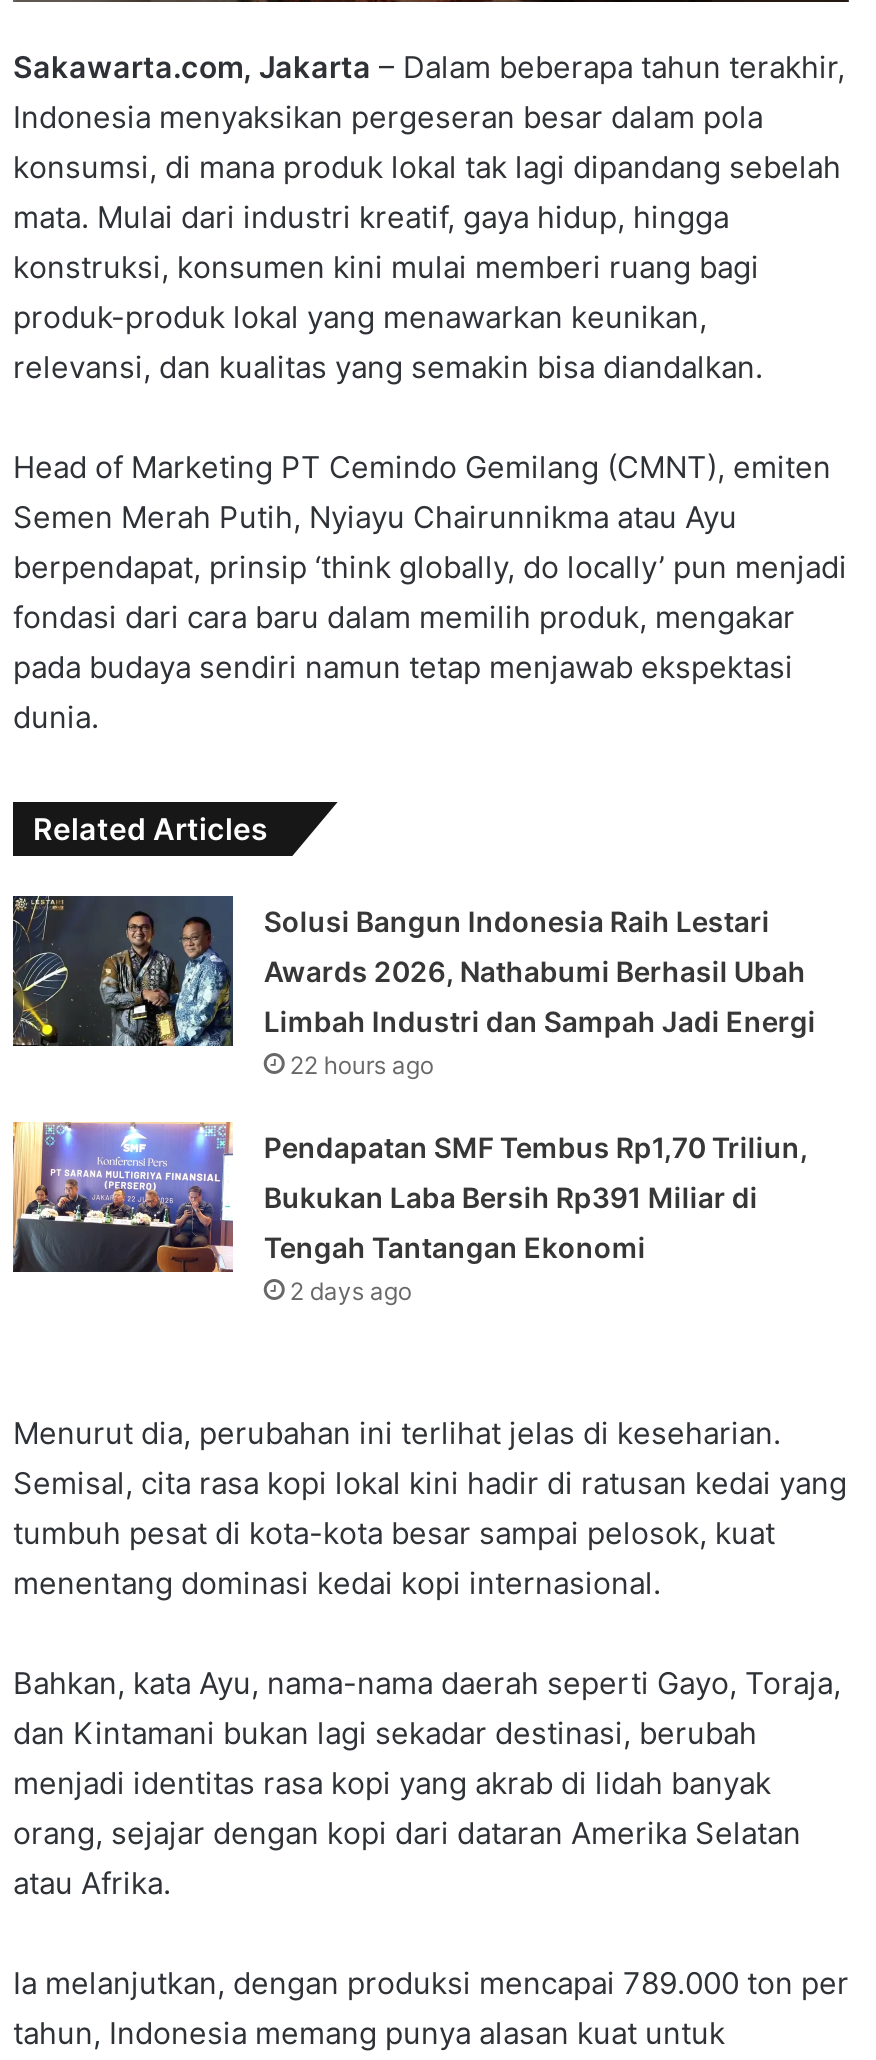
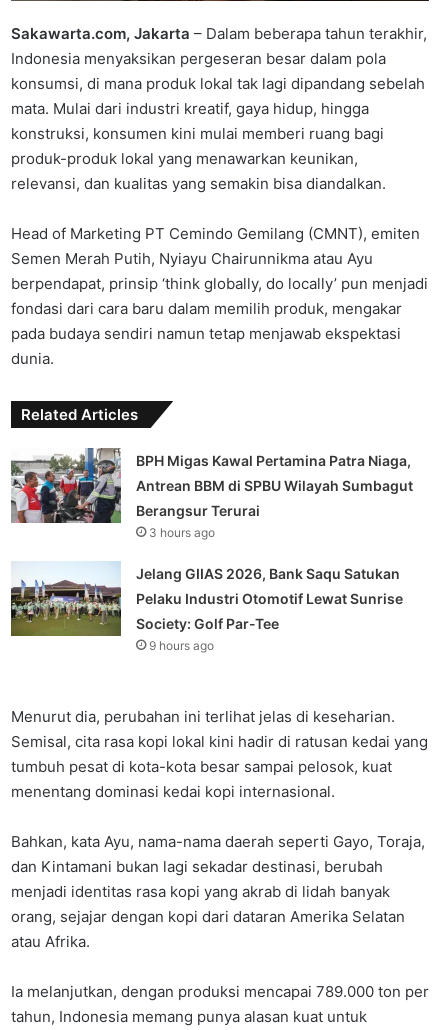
[11,894,770,1048] [image] | Solusi Bangun Indonesia Raih Lestari -> [11,448,411,524] [image] | BPH Migas Kawal Pertamina Patra Niaga,
[264,954,806,988] Awards 2026, Nathabumi Berhasil Ubah -> [136,477,413,494] Antrean BBM di SPBU Wilayah Sumbagut
[264,1004,816,1080] Limbah Industri dan Sampah Jadi Energi | 22 hours ago -> [136,502,260,540] Berangsur Terurai | 3 hours ago
[11,1120,808,1274] [image] | Pendapatan SMF Tembus Rp1,70 Triliun, -> [10,561,400,637] [image] | Jelang GIIAS 2026, Bank Saqu Satukan
[264,1180,758,1214] Bukukan Laba Bersih Rp391 Miliar di -> [136,590,403,607] Pelaku Industri Otomotif Lewat Sunrise
[264,1230,646,1306] Tengah Tantangan Ekonomi | 2 days ago -> [136,615,279,653] Society: Golf Par-Tee | 9 hours ago

